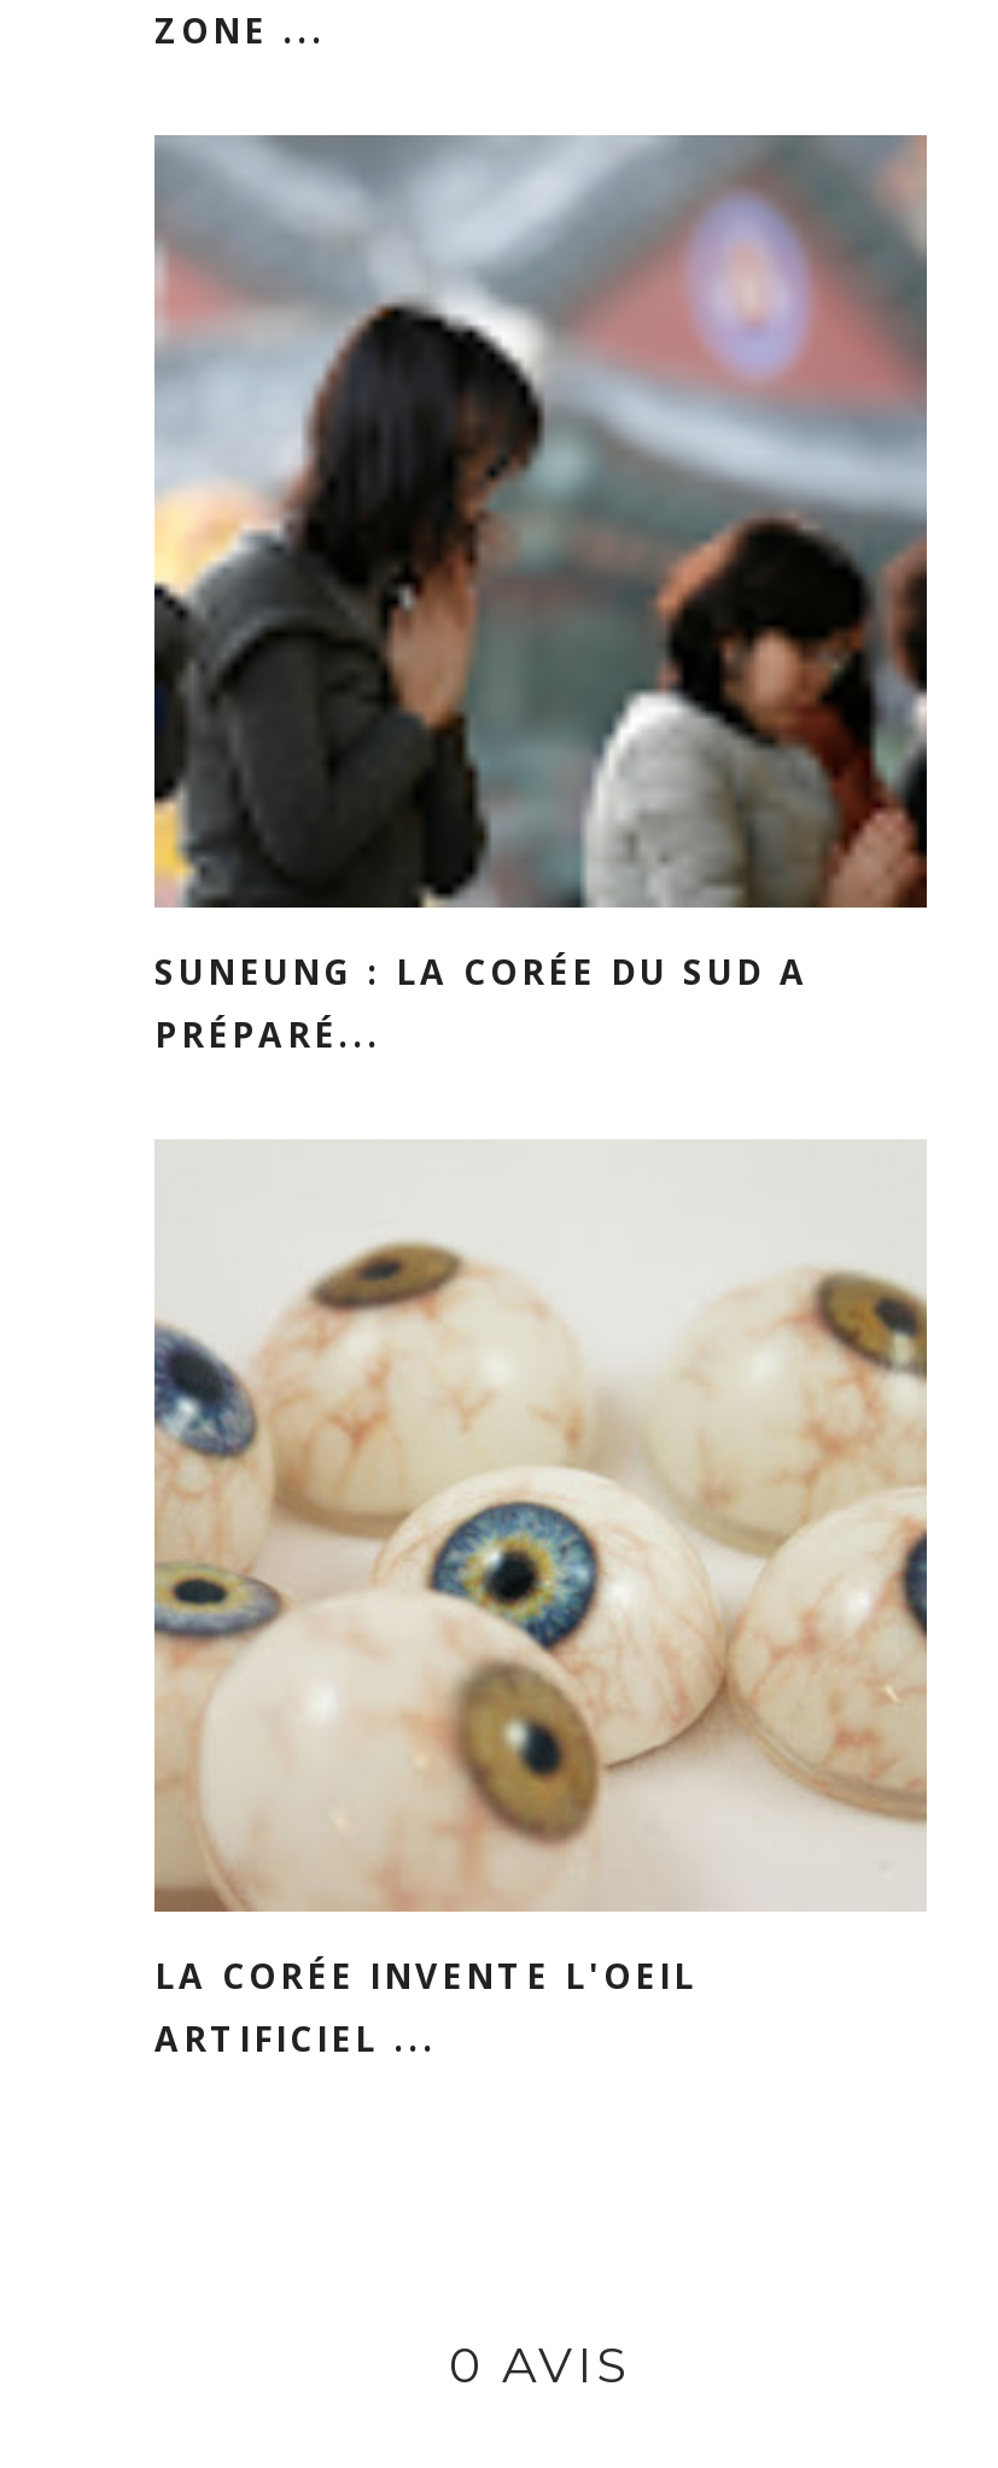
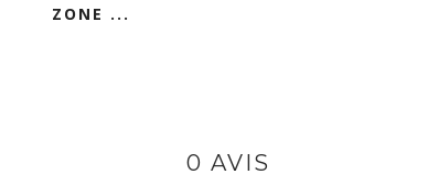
[152,133,929,1058] [image] | SUNEUNG : LA CORÉE DU SUD A | PRÉPARÉ... -> none
[152,1142,929,2062] [image] | LA CORÉE INVENTE L'OEIL | ARTIFICIEL ... -> none

